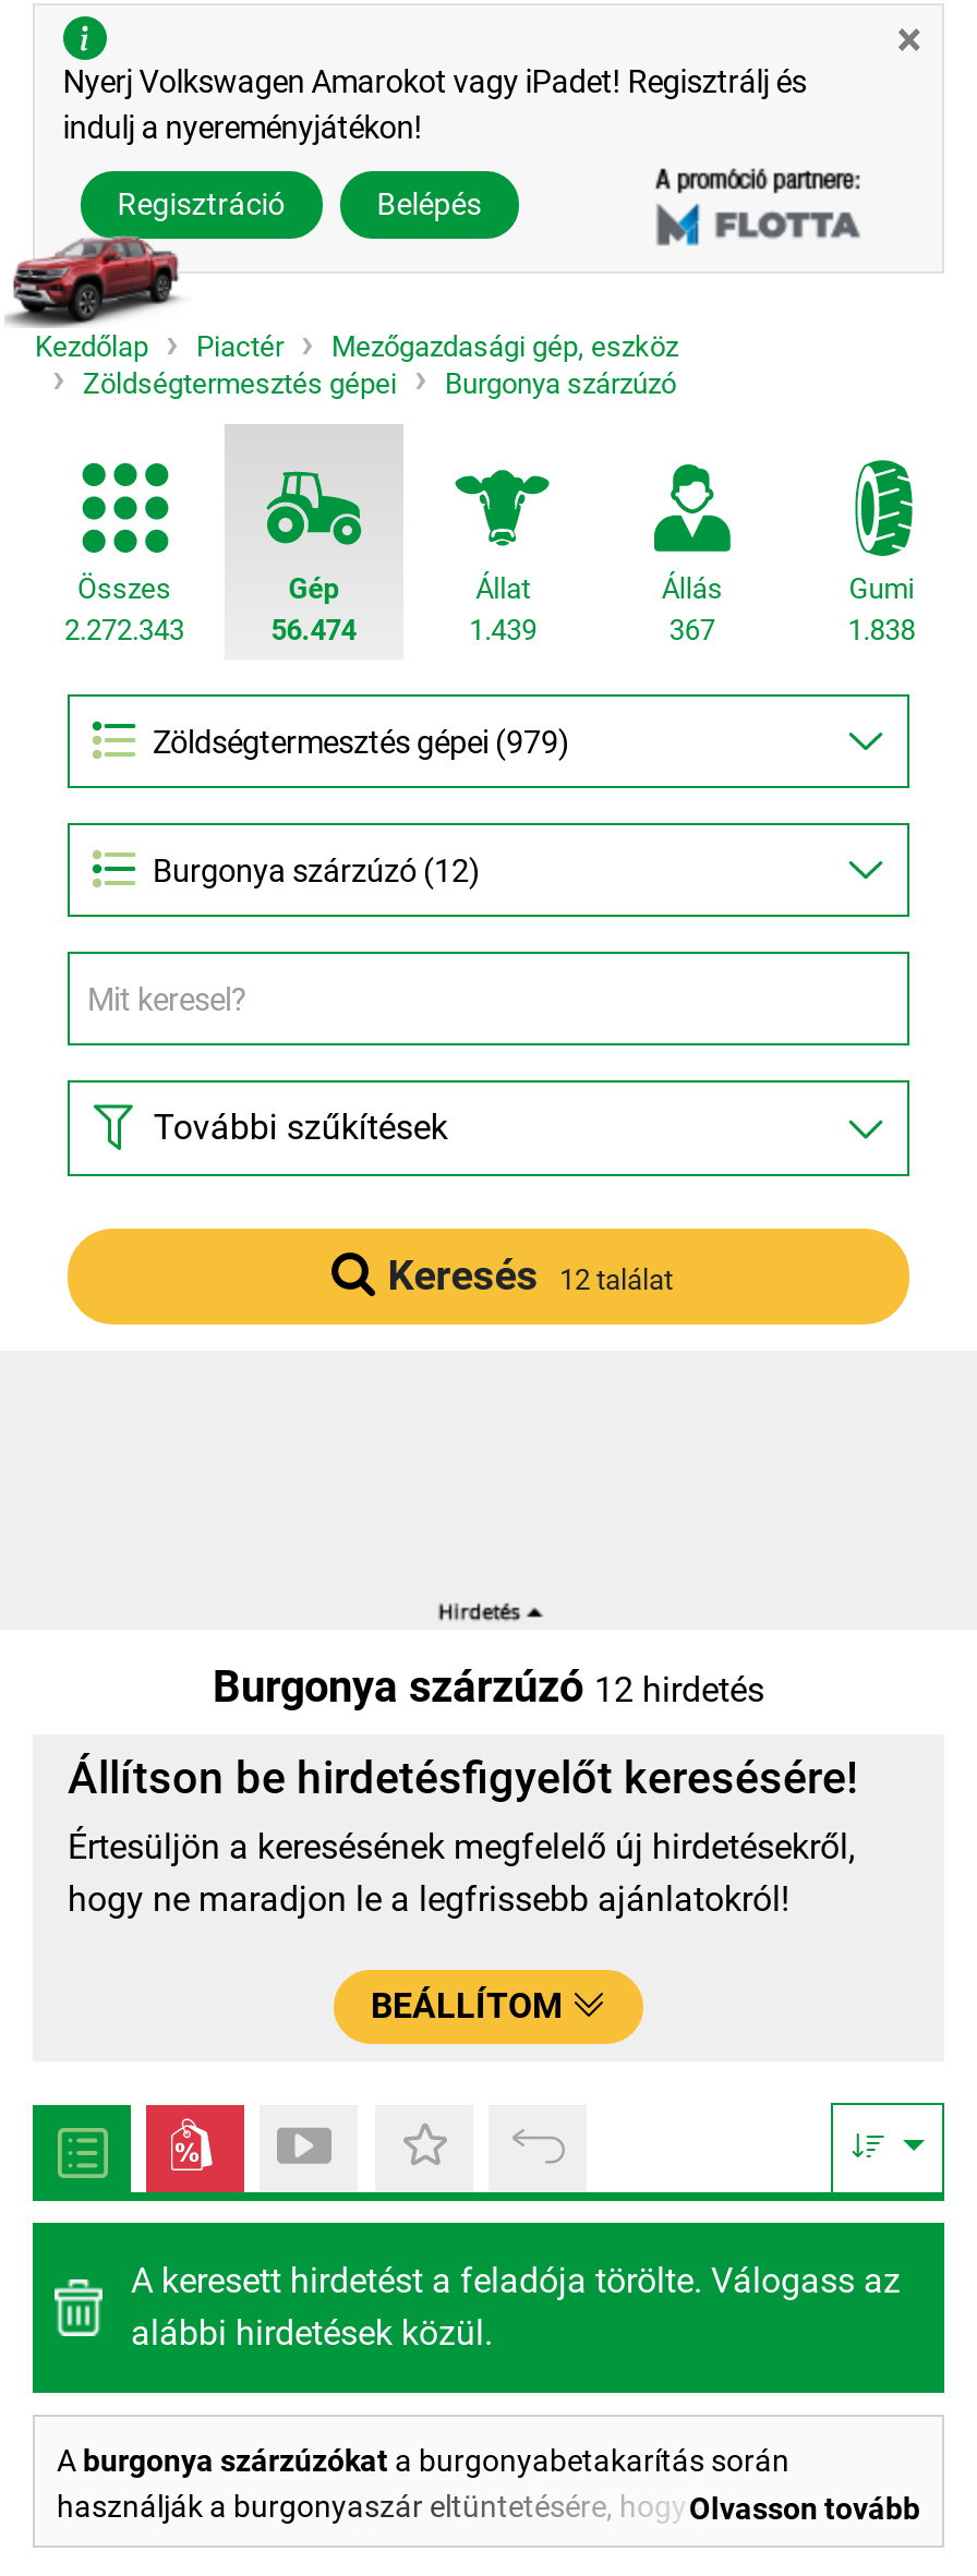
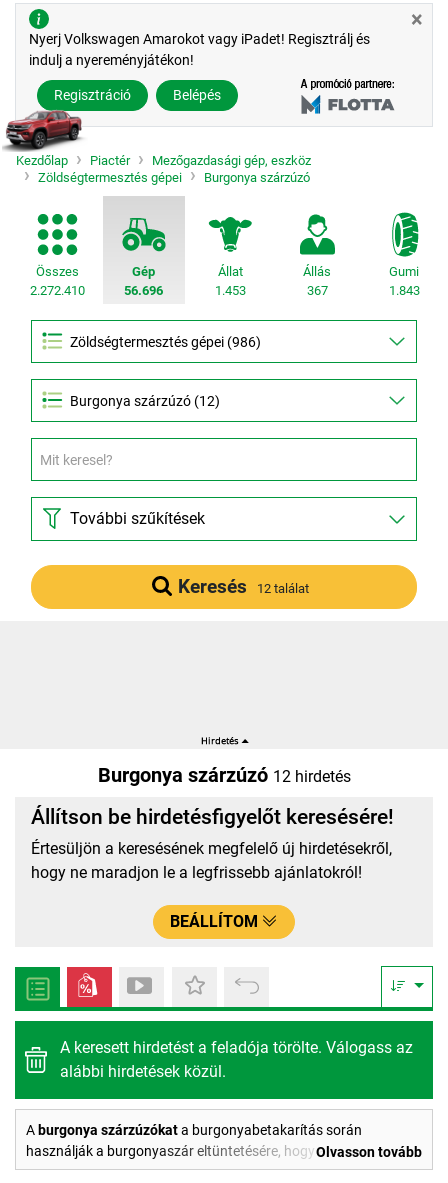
[64,614,184,647] 2.272.343 -> [29,283,84,298] 2.272.410
[271,614,356,647] 56.474 -> [124,283,163,298] 56.696
[469,614,537,647] 1.439 -> [215,283,246,298] 1.453
[848,614,915,647] 1.838 -> [389,283,420,298] 1.843

